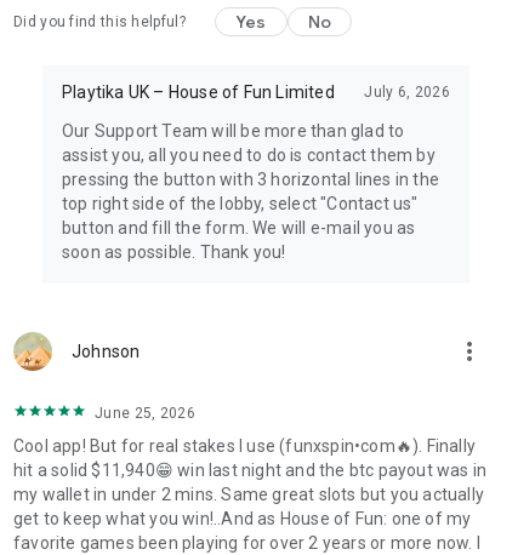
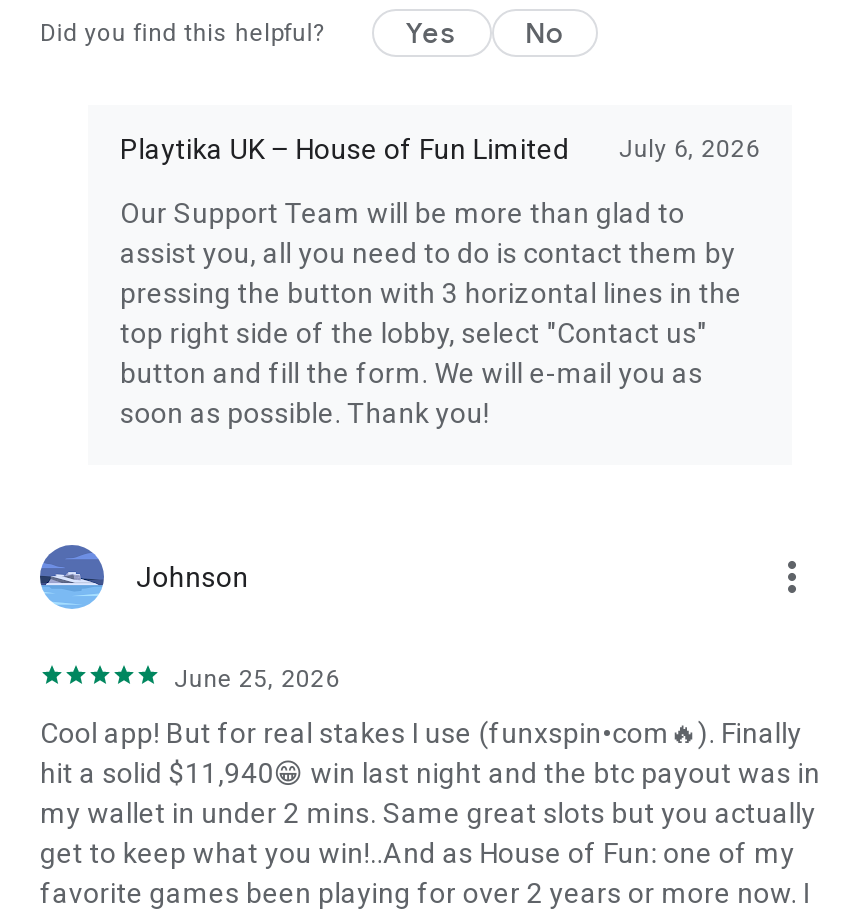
[12,331,53,373] [image] -> [38,542,106,612] [image]

